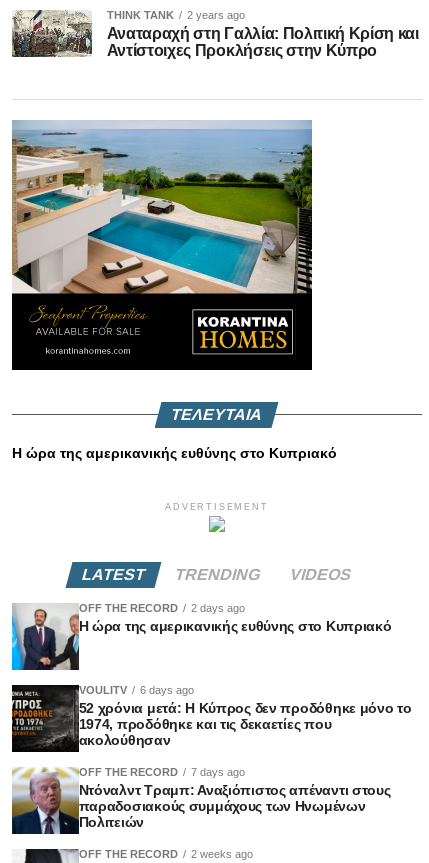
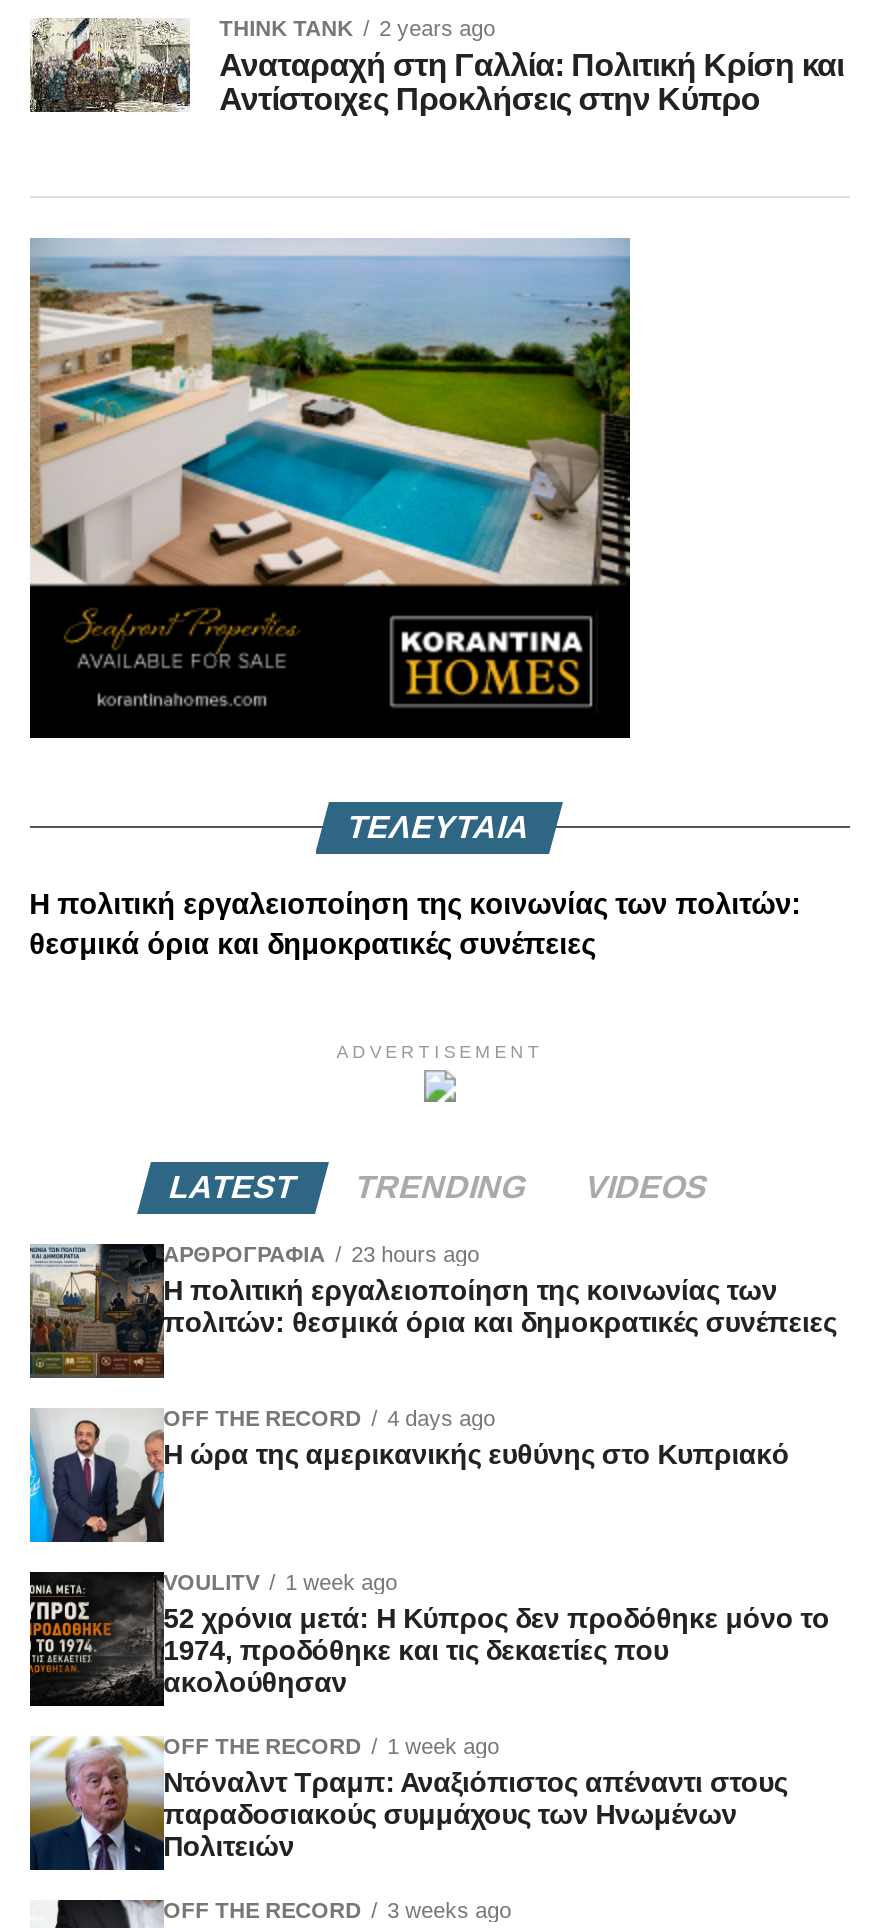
[12,445,337,461] Η ώρα της αμερικανικής ευθύνης στο Κυπριακό -> [29,888,801,960] Η πολιτική εργαλειοποίηση της κοινωνίας των πολιτών: | θεσμικά όρια και δημοκρατικές συνέπειες
none -> [28,1242,836,1380] [image] | ΑΡΘΡΟΓΡΑΦΙΑ | 23 hours ago | Η πολιτική εργαλειοποίηση της κοινωνίας των | πολιτών: θεσμικά όρια και δημοκρατικές συνέπειες
[79,602,245,614] OFF THE RECORD 2 days ago -> [163,1406,495,1430] OFF THE RECORD 4 days ago
[79,684,194,696] VOULITV 6 days ago -> [163,1570,397,1594] VOULITV 1 week ago
[79,766,245,778] OFF THE RECORD 7 days ago -> [163,1734,499,1758] OFF THE RECORD 1 week ago
[79,848,253,860] OFF THE RECORD 2 weeks ago -> [163,1898,511,1922] OFF THE RECORD 3 weeks ago

